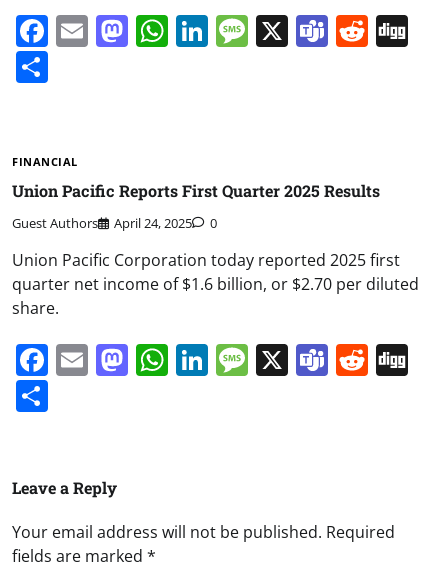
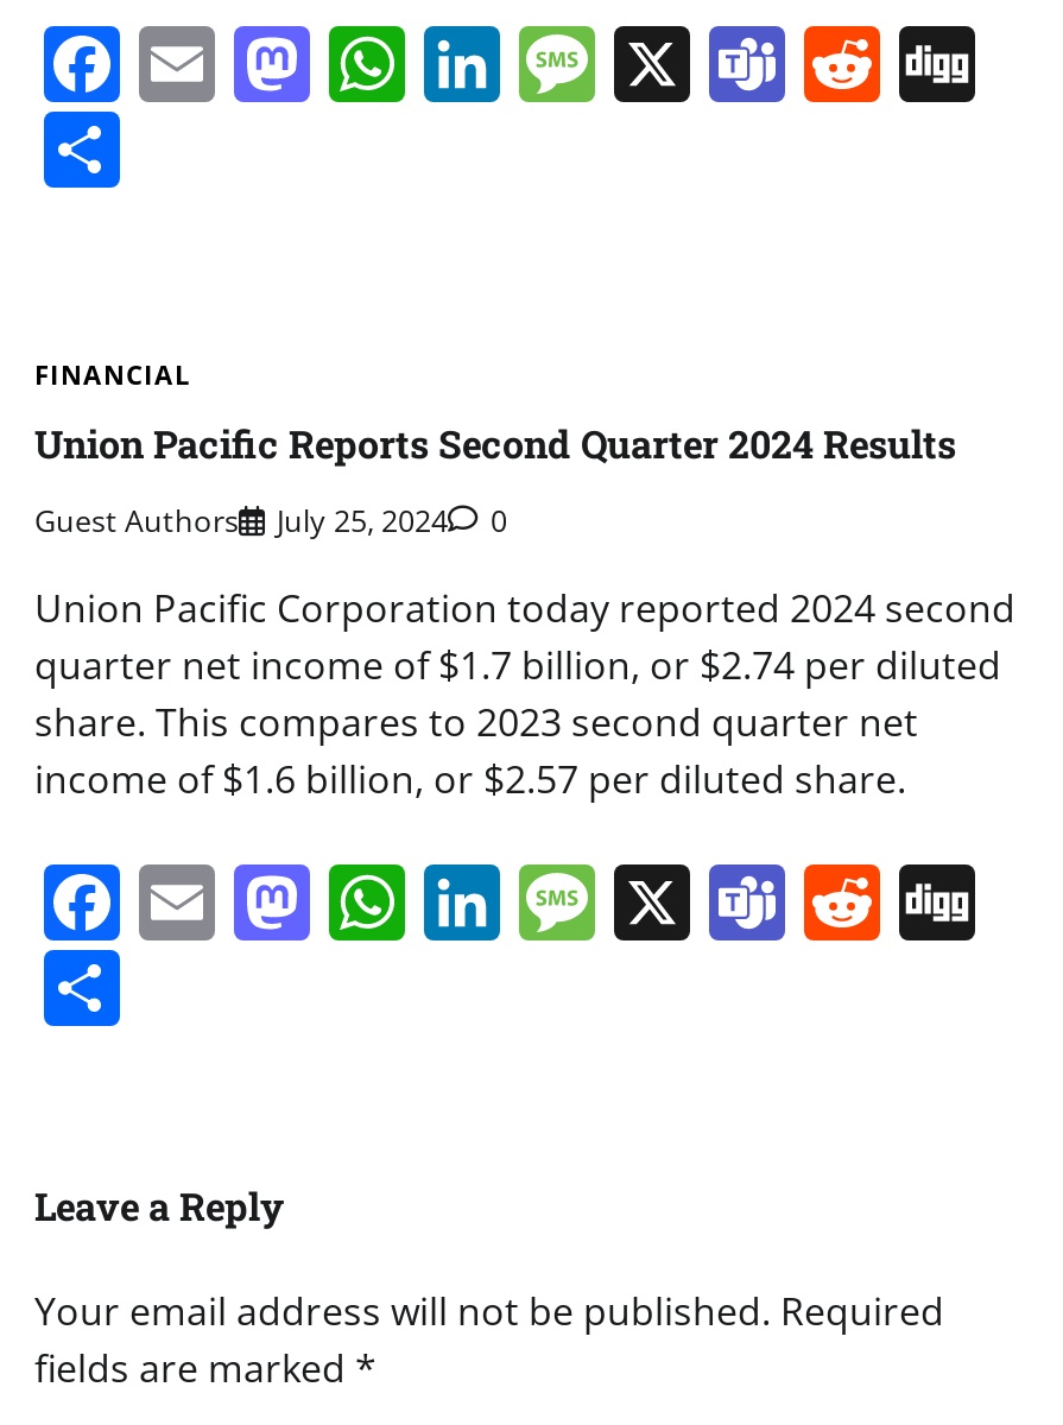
[12,179,380,200] Union Pacific Reports First Quarter 2025 Results -> [34,417,956,467] Union Pacific Reports Second Quarter 2024 Results
[12,214,217,232] Guest Authors April 24, 2025 0 -> [34,499,507,541] Guest Authors July 25, 2024 0
[12,249,419,319] Union Pacific Corporation today reported 2025 first | quarter net income of $1.6 billion, or $2.70 per diluted | share. -> [34,582,1015,805] Union Pacific Corporation today reported 2024 second | quarter net income of $1.7 billion, or $2.74 per diluted | share. This compares to 2023 second quarter net | income of $1.6 billion, or $2.57 per diluted share.

